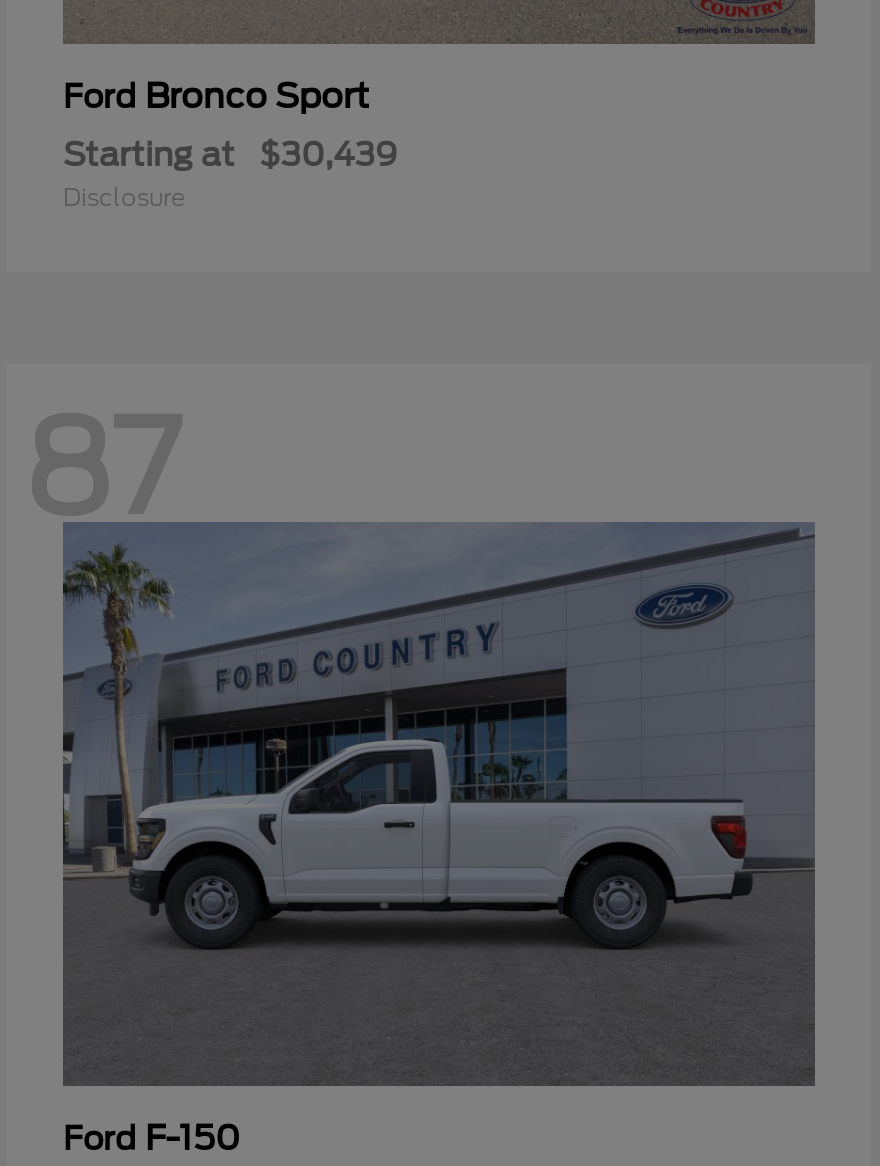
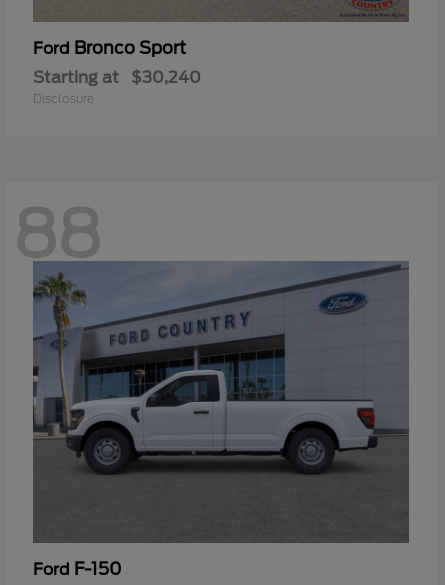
[63,136,397,174] Starting at $30,439 -> [33,68,201,87] Starting at $30,240
[23,392,179,544] 87 -> [13,196,101,272] 88

